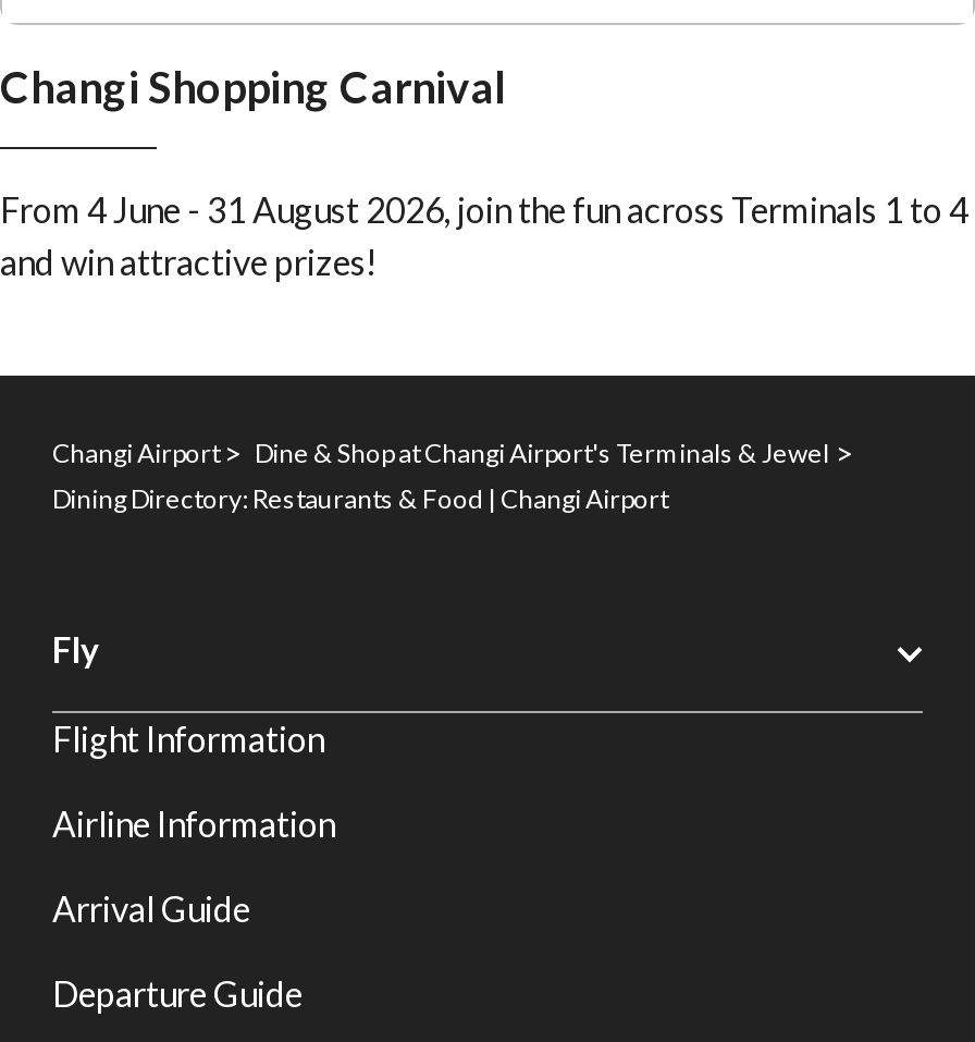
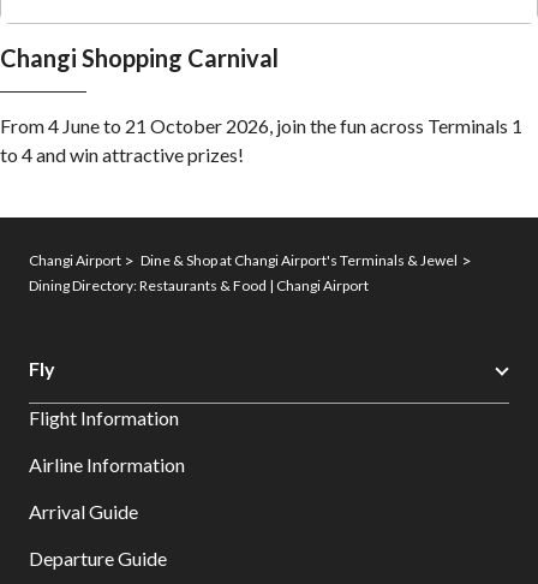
[0,189,968,283] From 4 June - 31 August 2026, join the fun across Terminals 1 to 4 | and win attractive prizes! -> [0,115,522,166] From 4 June to 21 October 2026, join the fun across Terminals 1 | to 4 and win attractive prizes!

